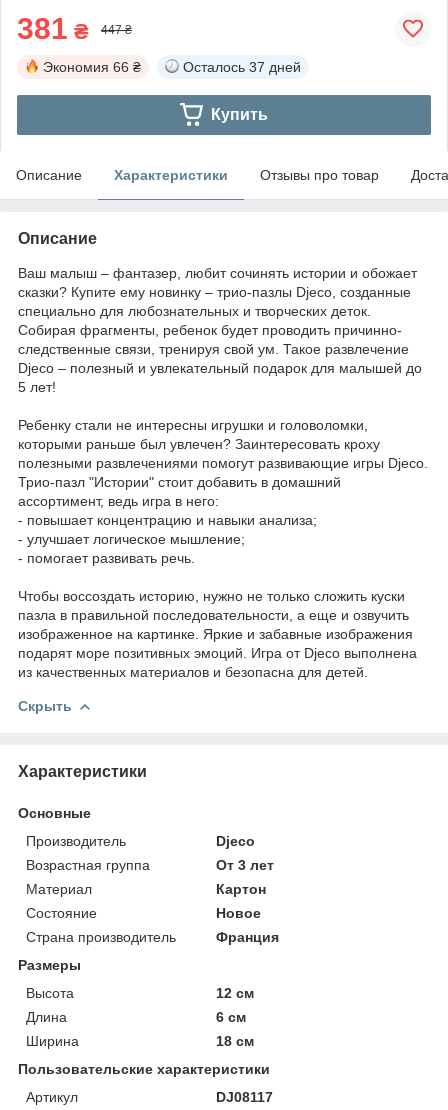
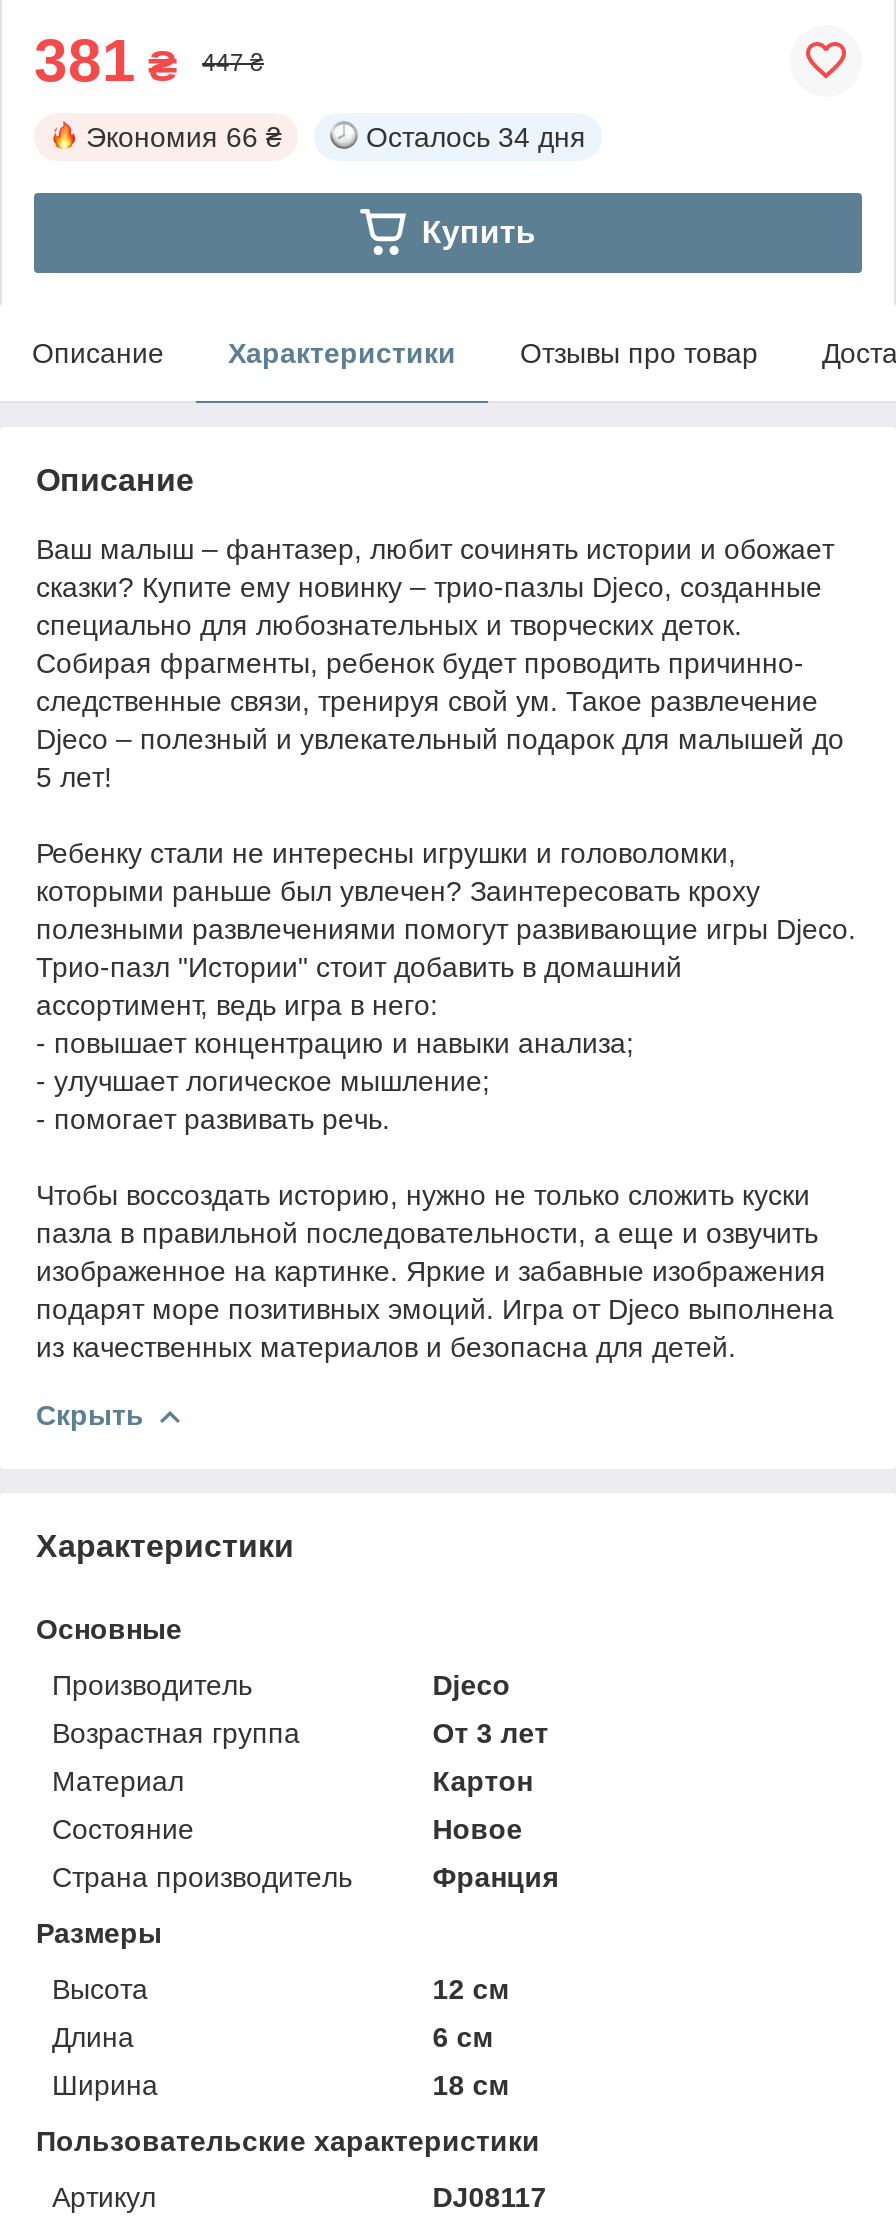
[183,59,301,75] Осталось 37 дней -> [366,121,586,153] Осталось 34 дня

